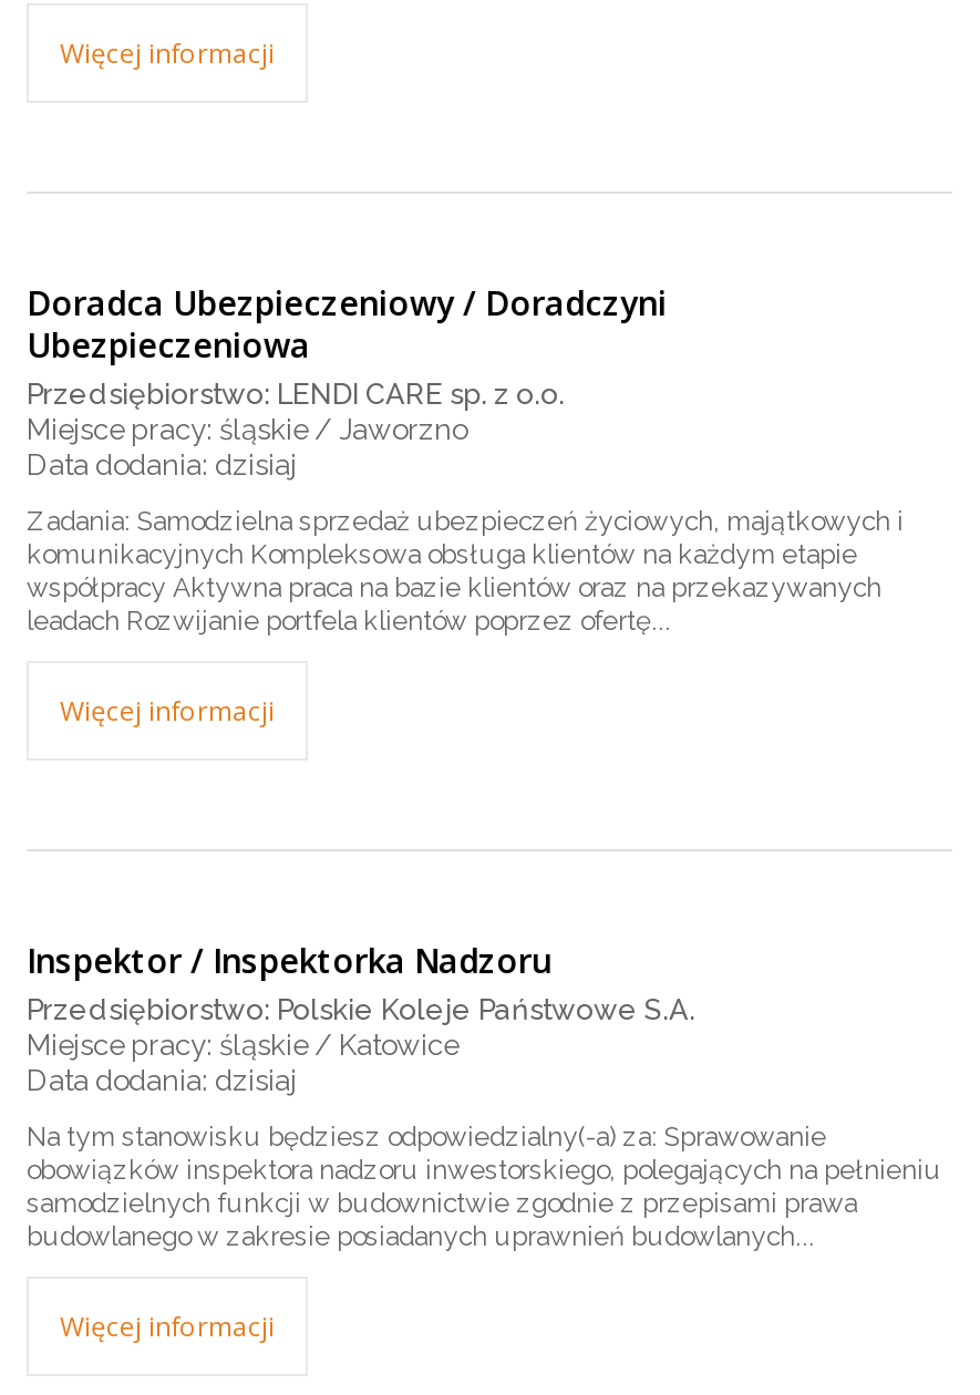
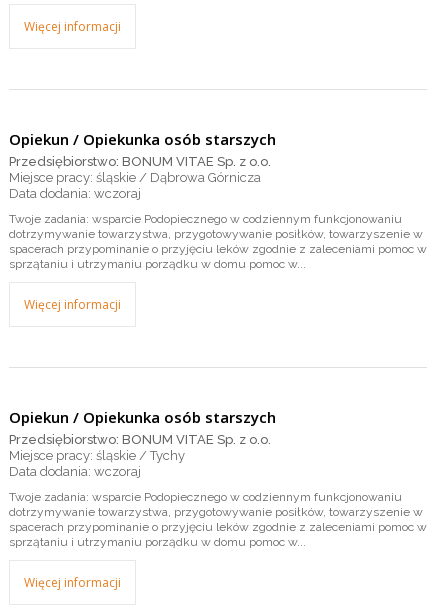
[27,280,667,482] Doradca Ubezpieczeniowy / Doradczyni | Ubezpieczeniowa | Przedsiębiorstwo: LENDI CARE sp. z o.o. | Miejsce pracy: śląskie / Jaworzno | dzisiaj -> [9,129,276,201] Opiekun / Opiekunka osób starszych | Przedsiębiorstwo: BONUM VITAE Sp. z o.o. | Miejsce pracy: śląskie / Dąbrowa Górnicza | wczoraj
[27,506,904,637] Zadania: Samodzielna sprzedaż ubezpieczeń życiowych, majątkowych i | komunikacyjnych Kompleksowa obsługa klientów na każdym etapie | współpracy Aktywna praca na bazie klientów oraz na przekazywanych | leadach Rozwijanie portfela klientów poprzez ofertę... -> [9,212,427,271] Twoje zadania: wsparcie Podopiecznego w codziennym funkcjonowaniu | dotrzymywanie towarzystwa, przygotowywanie posiłków, towarzyszenie w | spacerach przypominanie o przyjęciu leków zgodnie z zaleceniami pomoc w | sprzątaniu i utrzymaniu porządku w domu pomoc w...
[27,938,695,1097] Inspektor / Inspektorka Nadzoru | Przedsiębiorstwo: Polskie Koleje Państwowe S.A. | Miejsce pracy: śląskie / Katowice | dzisiaj -> [9,407,276,479] Opiekun / Opiekunka osób starszych | Przedsiębiorstwo: BONUM VITAE Sp. z o.o. | Miejsce pracy: śląskie / Tychy | wczoraj
[27,1122,941,1252] Na tym stanowisku będziesz odpowiedzialny(-a) za: Sprawowanie | obowiązków inspektora nadzoru inwestorskiego, polegających na pełnieniu | samodzielnych funkcji w budownictwie zgodnie z przepisami prawa | budowlanego w zakresie posiadanych uprawnień budowlanych... -> [9,490,427,549] Twoje zadania: wsparcie Podopiecznego w codziennym funkcjonowaniu | dotrzymywanie towarzystwa, przygotowywanie posiłków, towarzyszenie w | spacerach przypominanie o przyjęciu leków zgodnie z zaleceniami pomoc w | sprzątaniu i utrzymaniu porządku w domu pomoc w...

